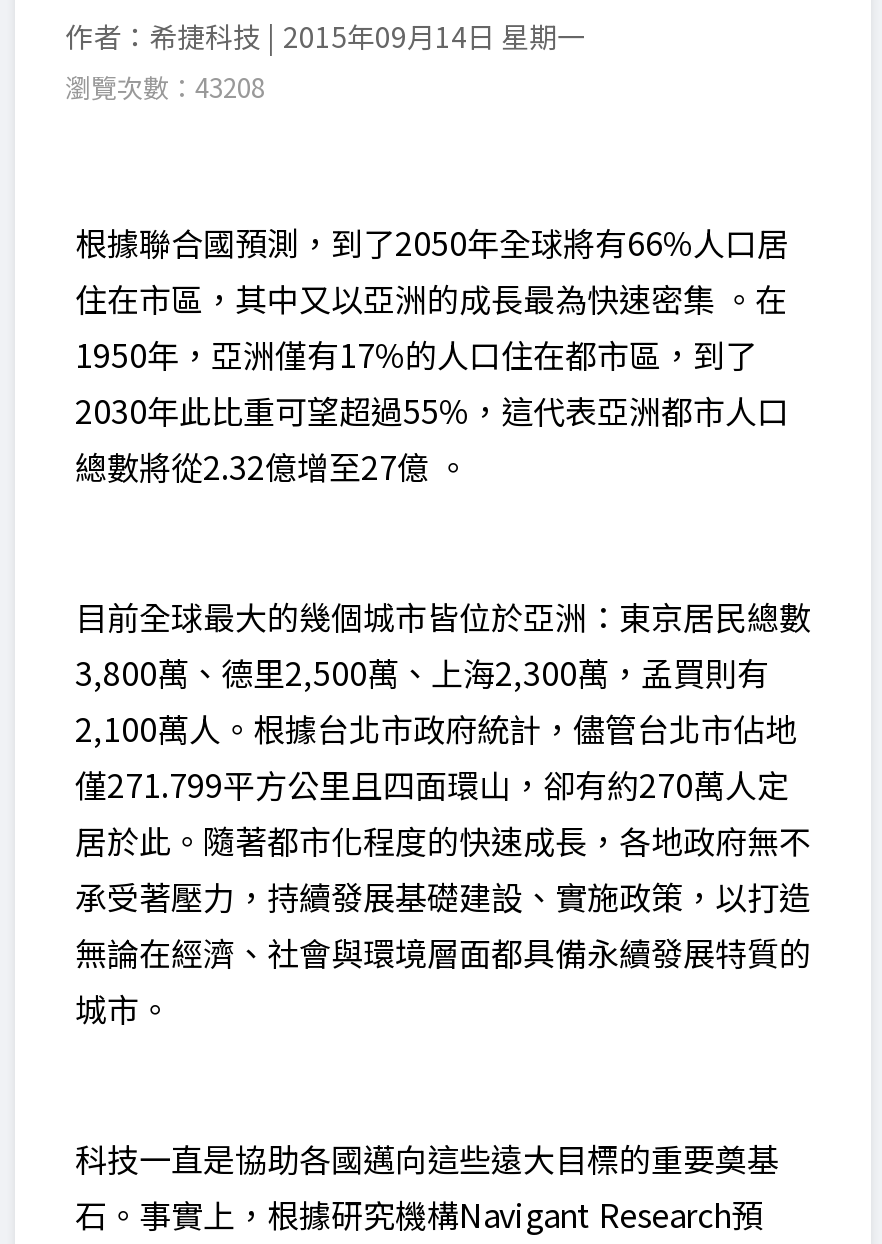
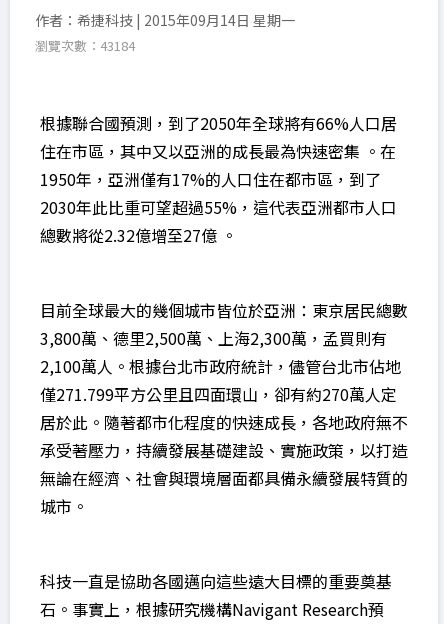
[65,68,265,106] 瀏覽次數：43208 -> [35,36,135,55] 瀏覽次數：43184

